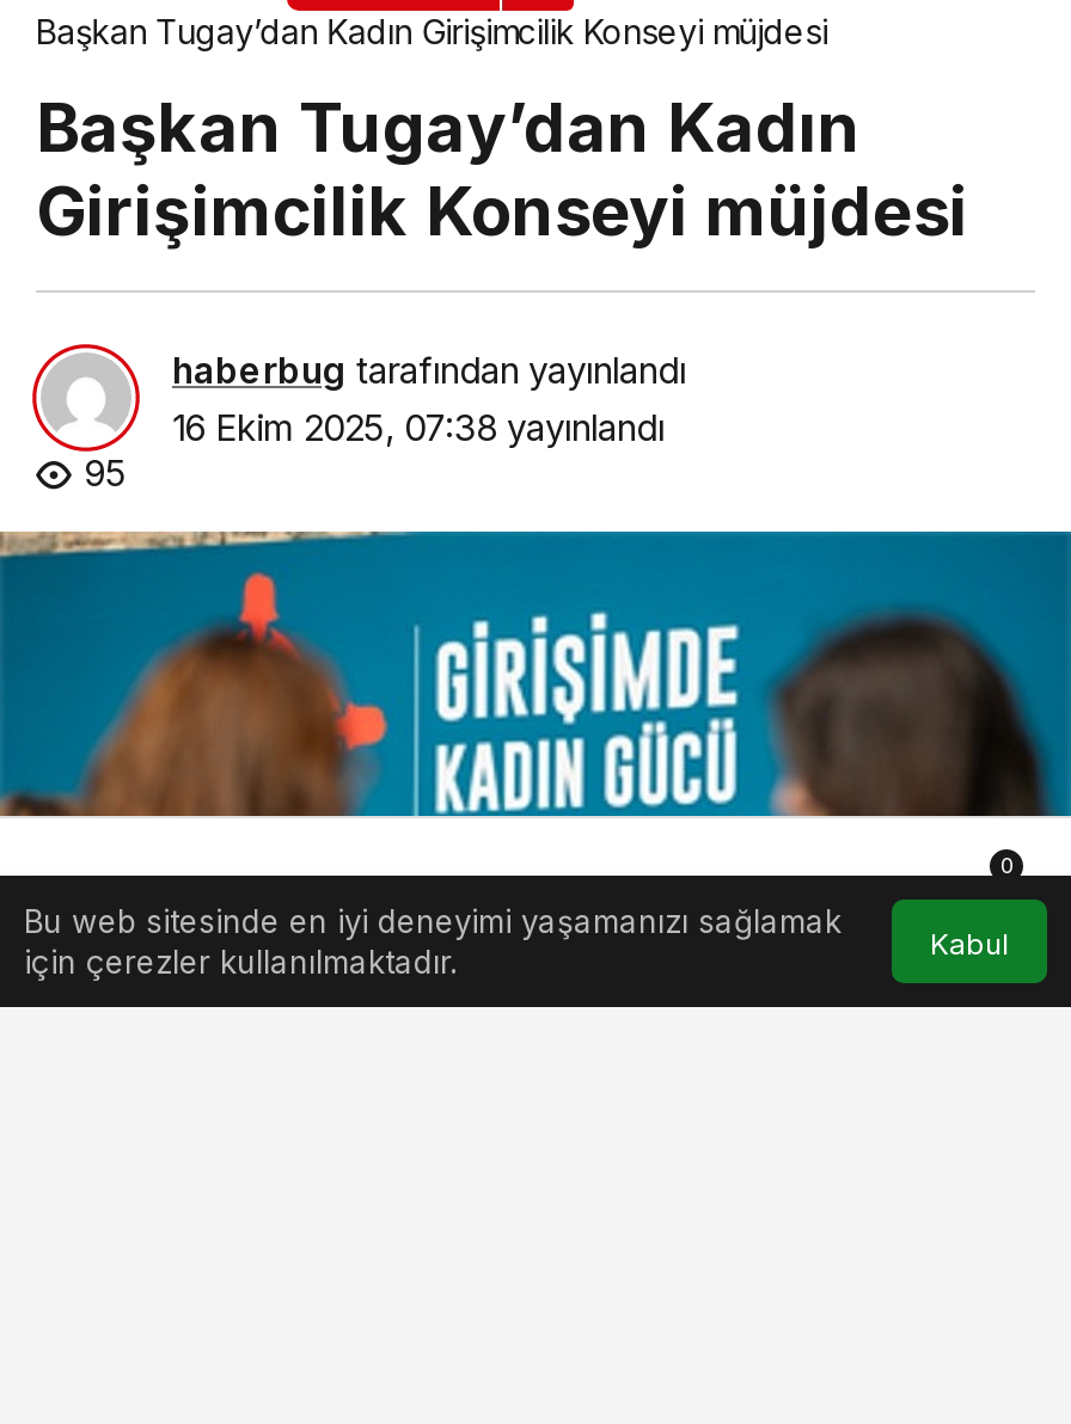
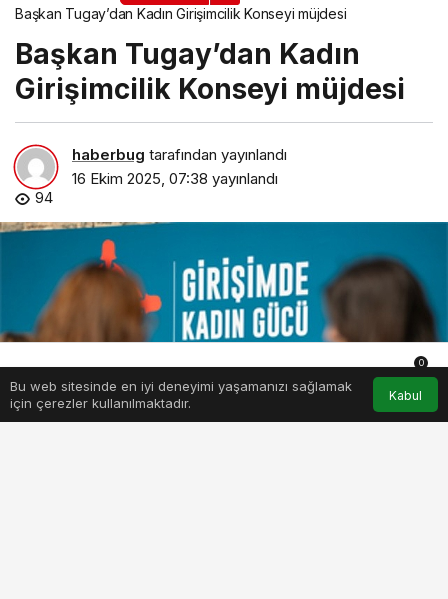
[84,450,127,495] 95 -> [35,188,53,207] 94

